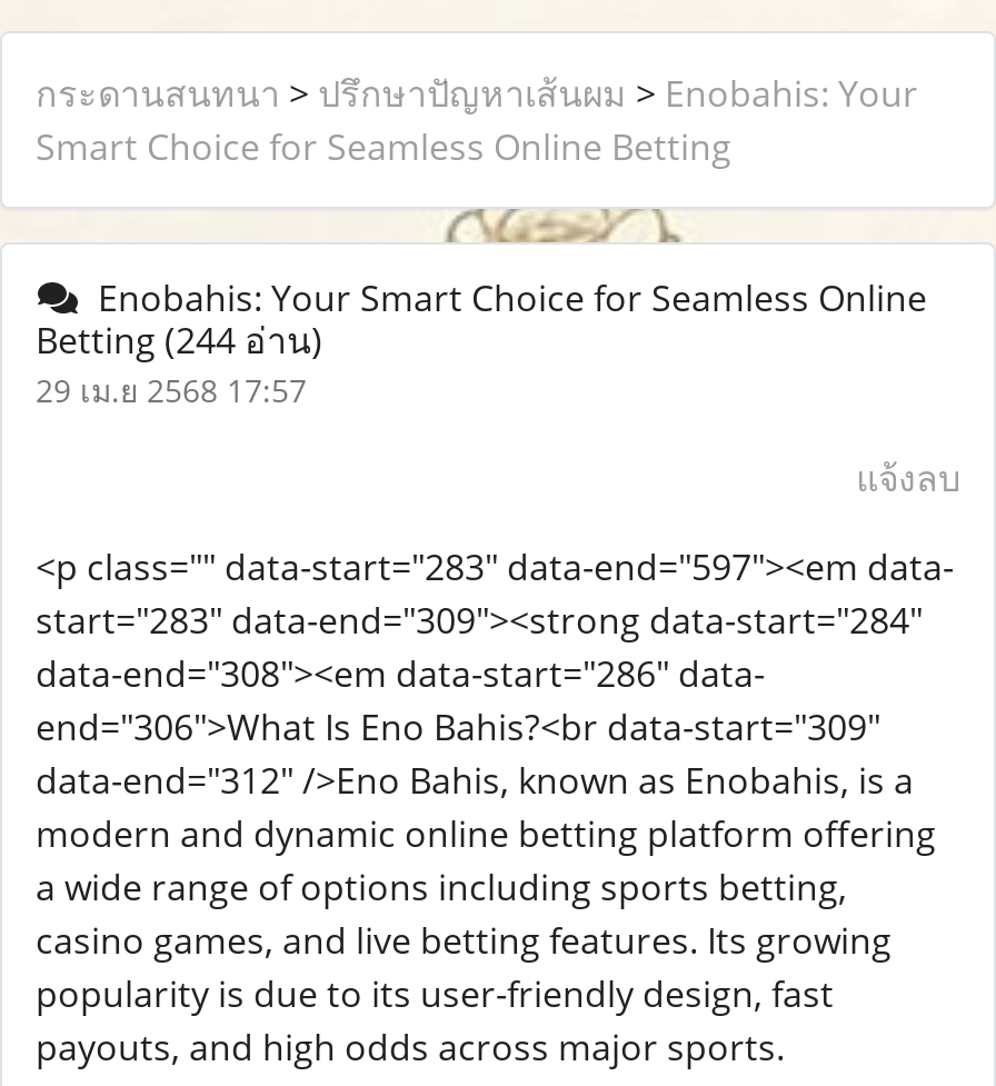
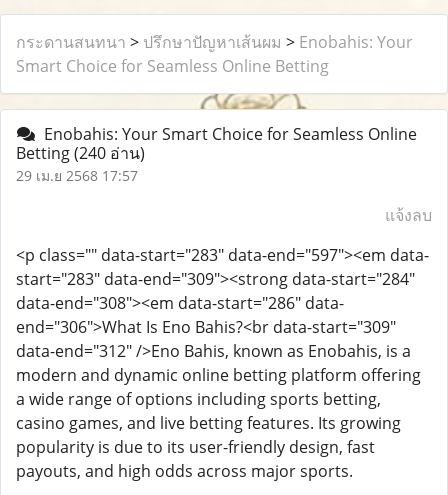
[36,316,322,365] Betting (244 อ่าน) -> [16,142,145,164] Betting (240 อ่าน)

